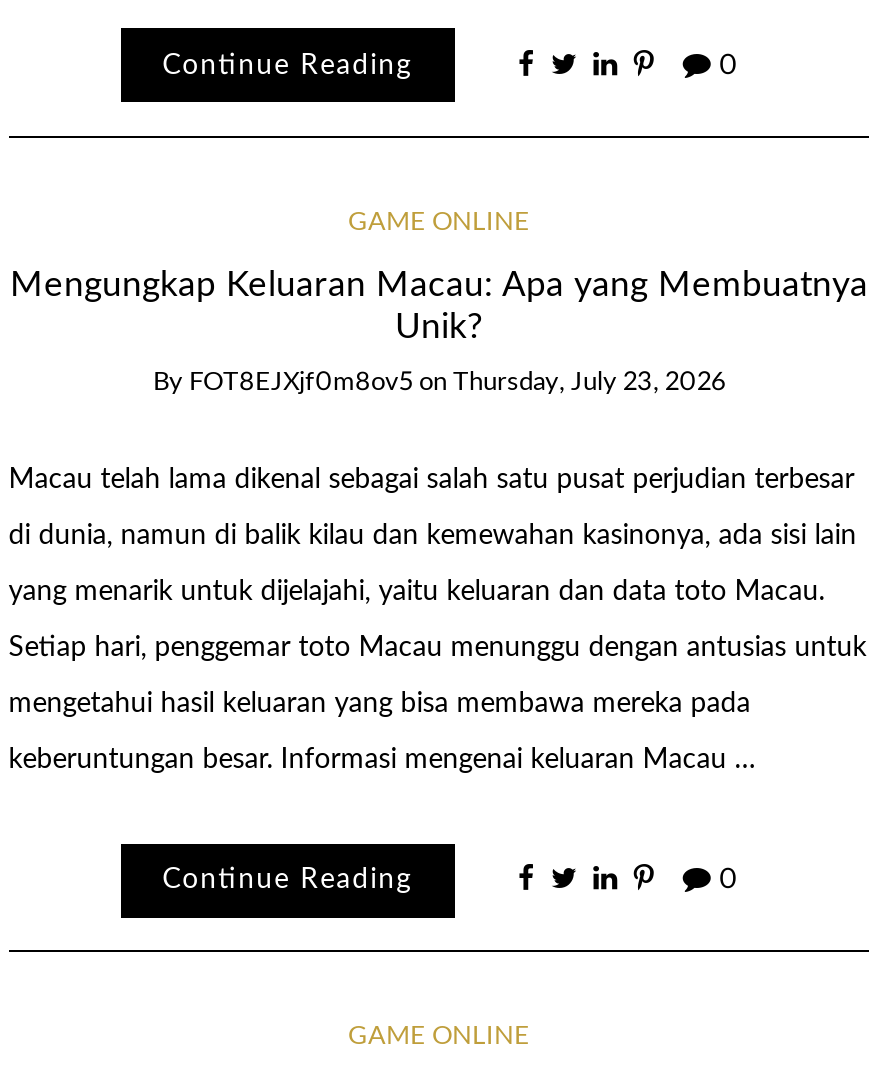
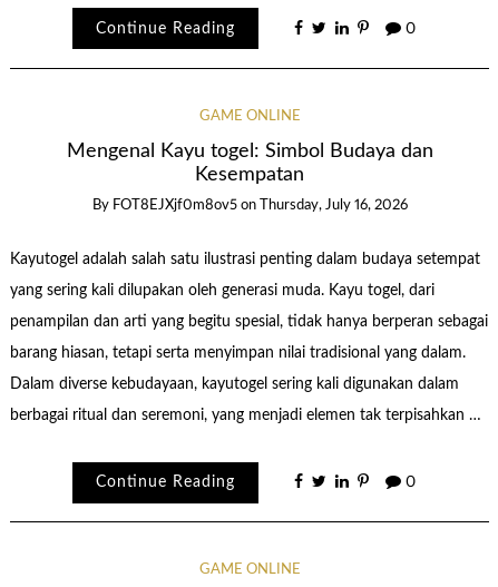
[10,268,868,344] Mengungkap Keluaran Macau: Apa yang Membuatnya | Unik? -> [66,142,433,184] Mengenal Kayu togel: Simbol Budaya dan | Kesempatan
[153,371,725,397] By FOT8EJXjf0m8ov5 on Thursday, July 23, 2026 -> [92,199,407,213] By FOT8EJXjf0m8ov5 on Thursday, July 16, 2026
[9,465,855,493] Macau telah lama dikenal sebagai salah satu pusat perjudian terbesar -> [10,251,480,267] Kayutogel adalah salah satu ilustrasi penting dalam budaya setempat
[9,521,857,549] di dunia, namun di balik kilau dan kemewahan kasinonya, ada sisi lain -> [10,283,434,298] yang sering kali dilupakan oleh generasi muda. Kayu togel, dari
[9,577,825,605] yang menarik untuk dijelajahi, yaitu keluaran dan data toto Macau. -> [10,314,488,329] penampilan dan arti yang begitu spesial, tidak hanya berperan sebagai
[9,633,867,661] Setiap hari, penggemar toto Macau menunggu dengan antusias untuk -> [10,345,465,361] barang hiasan, tetapi serta menyimpan nilai tradisional yang dalam.
[9,689,751,717] mengetahui hasil keluaran yang bisa membawa mereka pada -> [10,376,459,392] Dalam diverse kebudayaan, kayutogel sering kali digunakan dalam
[9,745,757,773] keberuntungan besar. Informasi mengenai keluaran Macau … -> [10,407,481,423] berbagai ritual dan seremoni, yang menjadi elemen tak terpisahkan …

